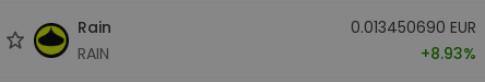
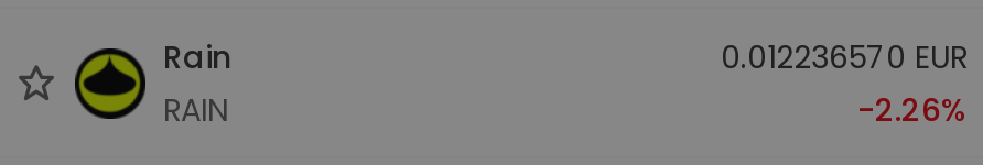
[351,16,476,64] 0.013450690 EUR | +8.93% -> [721,34,968,131] 0.012236570 EUR | -2.26%

